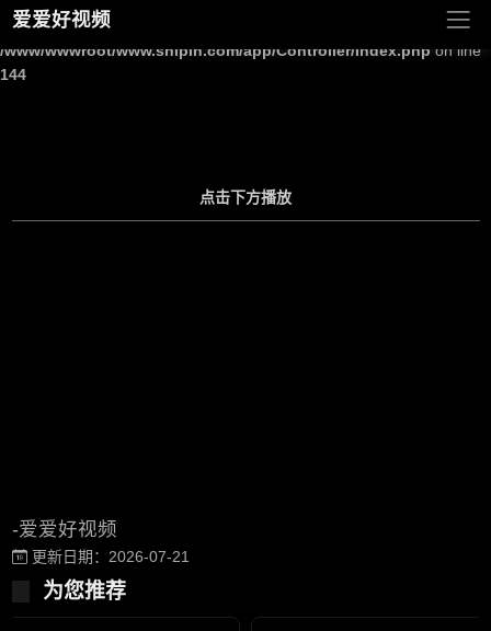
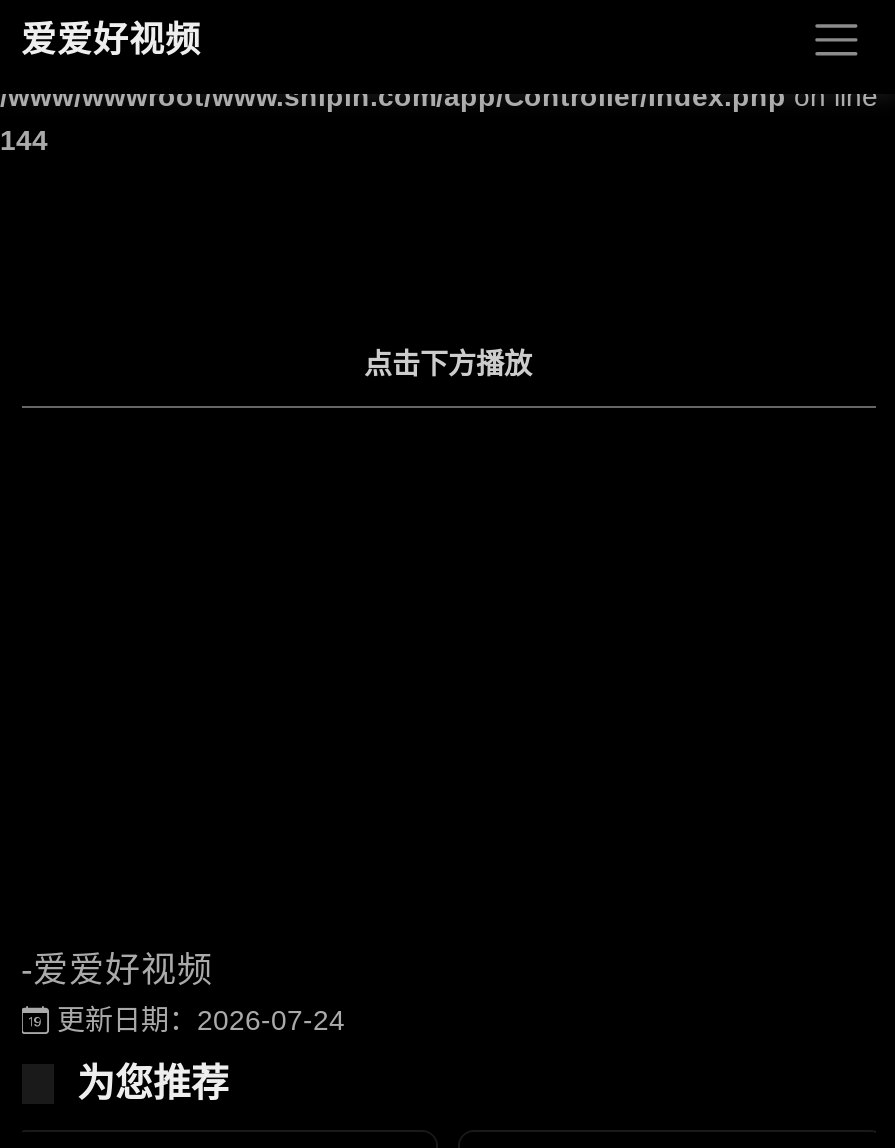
[27,548,189,565] 更新日期：2026-07-21 -> [49,1004,345,1036] 更新日期：2026-07-24

